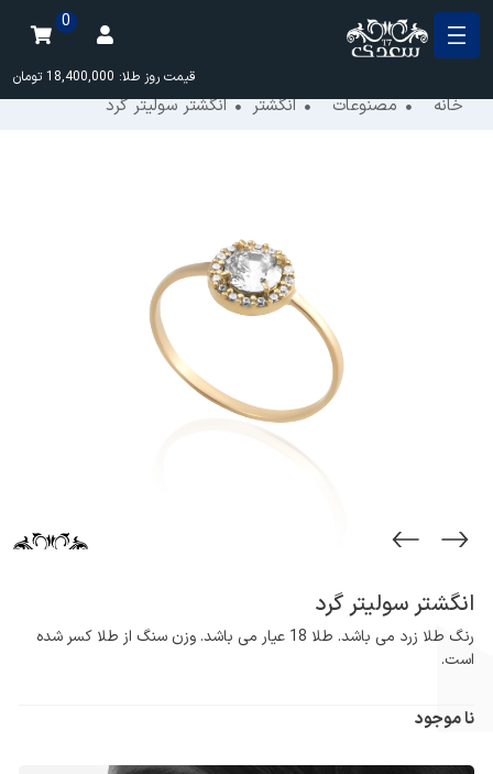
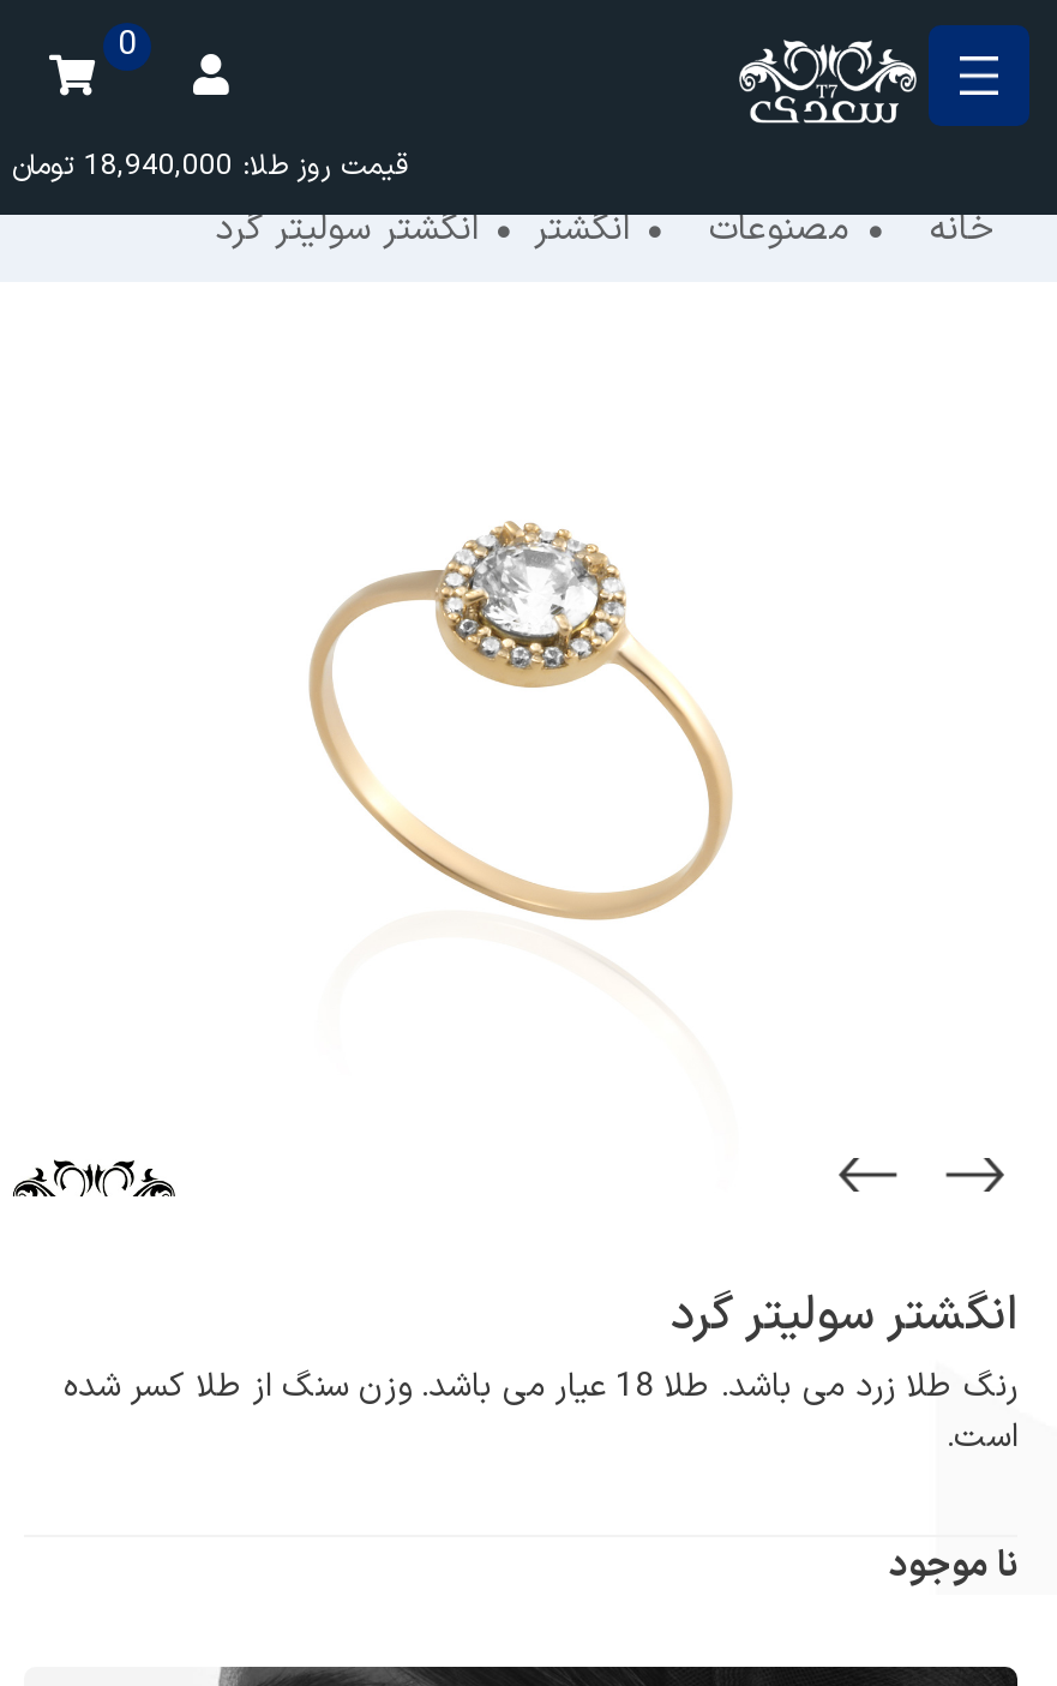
[13,67,196,87] قیمت روز طلا: 18,400,000 تومان -> [12,145,410,188] قیمت روز طلا: 18,940,000 تومان

